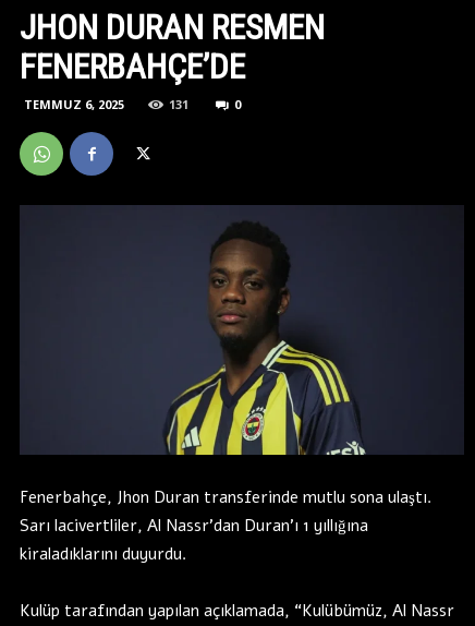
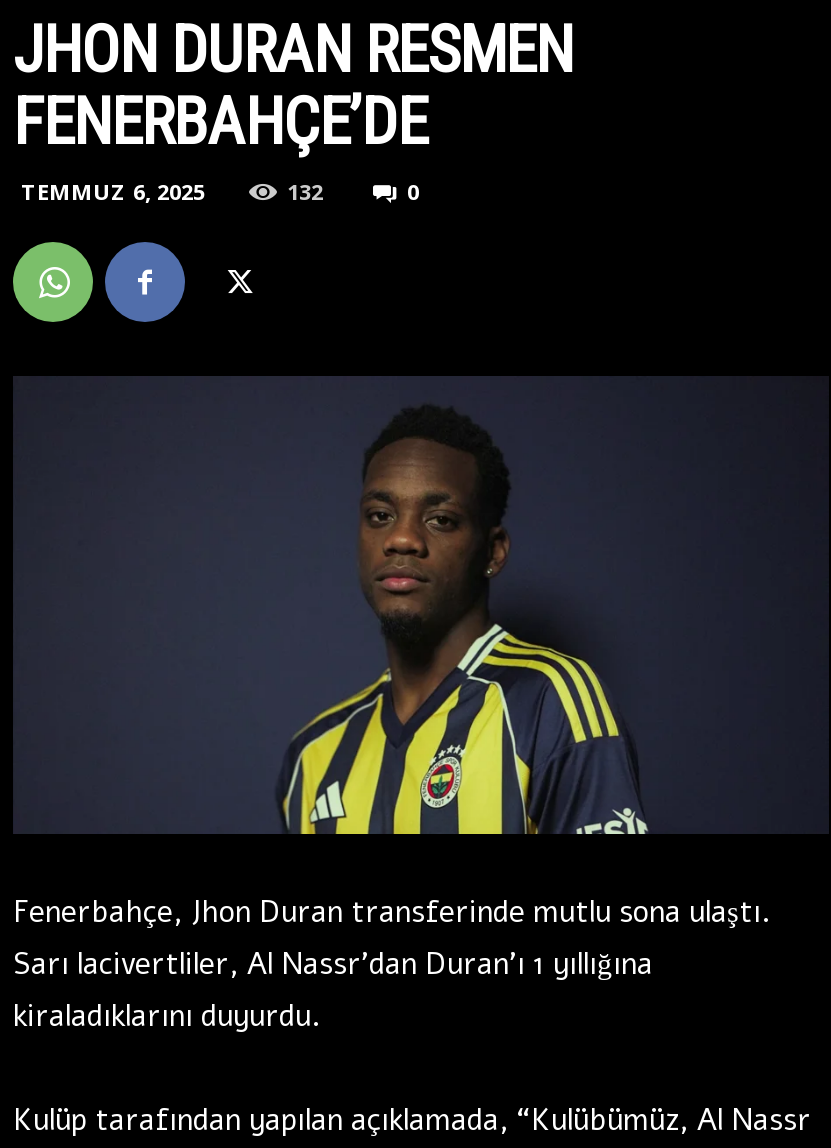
[169,96,188,112] 131 -> [287,176,323,206] 132

